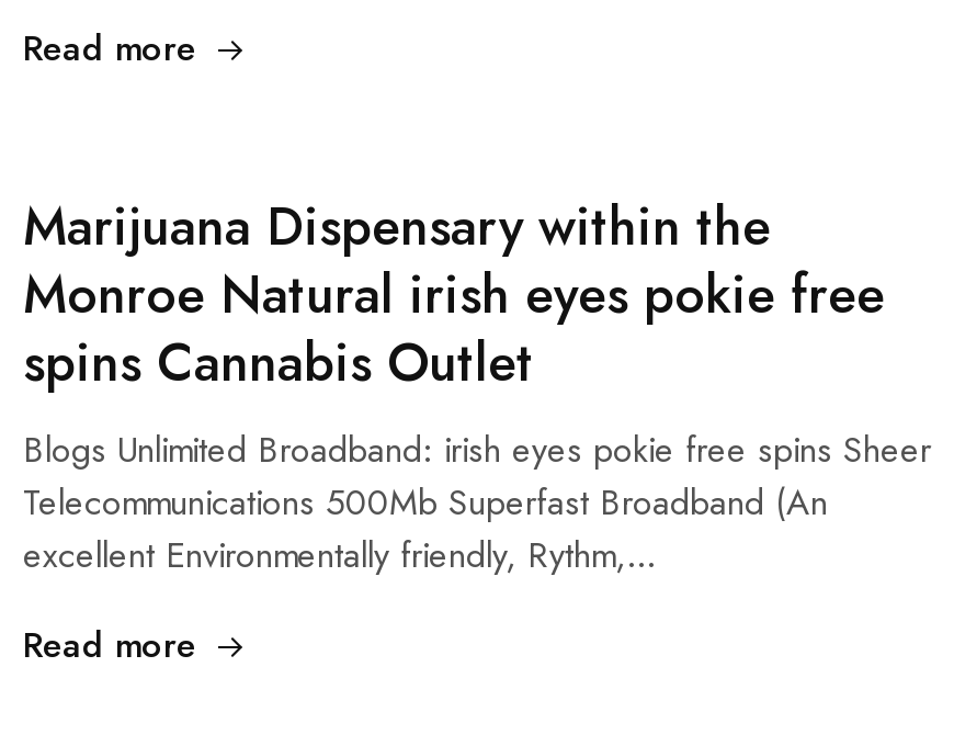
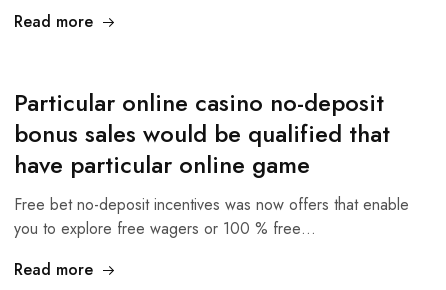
[23,188,931,580] Marijuana Dispensary within the | Monroe Natural irish eyes pokie free | spins Cannabis Outlet | Blogs Unlimited Broadband: irish eyes pokie free spins Sheer | Telecommunications 500Mb Superfast Broadband (An | excellent Environmentally friendly, Rythm,… -> [14,85,409,240] Particular online casino no-deposit | bonus sales would be qualified that | have particular online game | Free bet no-deposit incentives was now offers that enable | you to explore free wagers or 100 % free…

